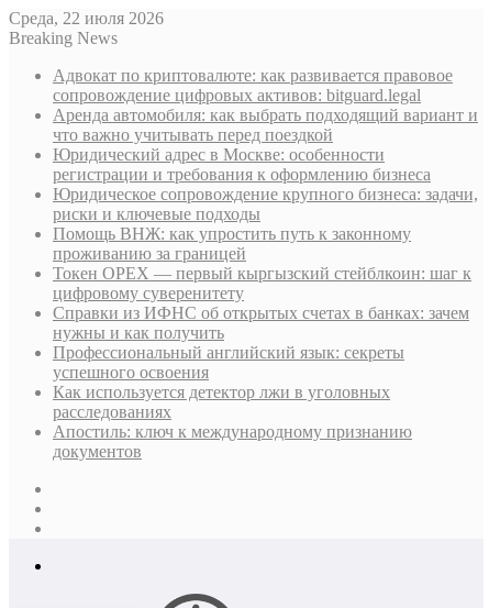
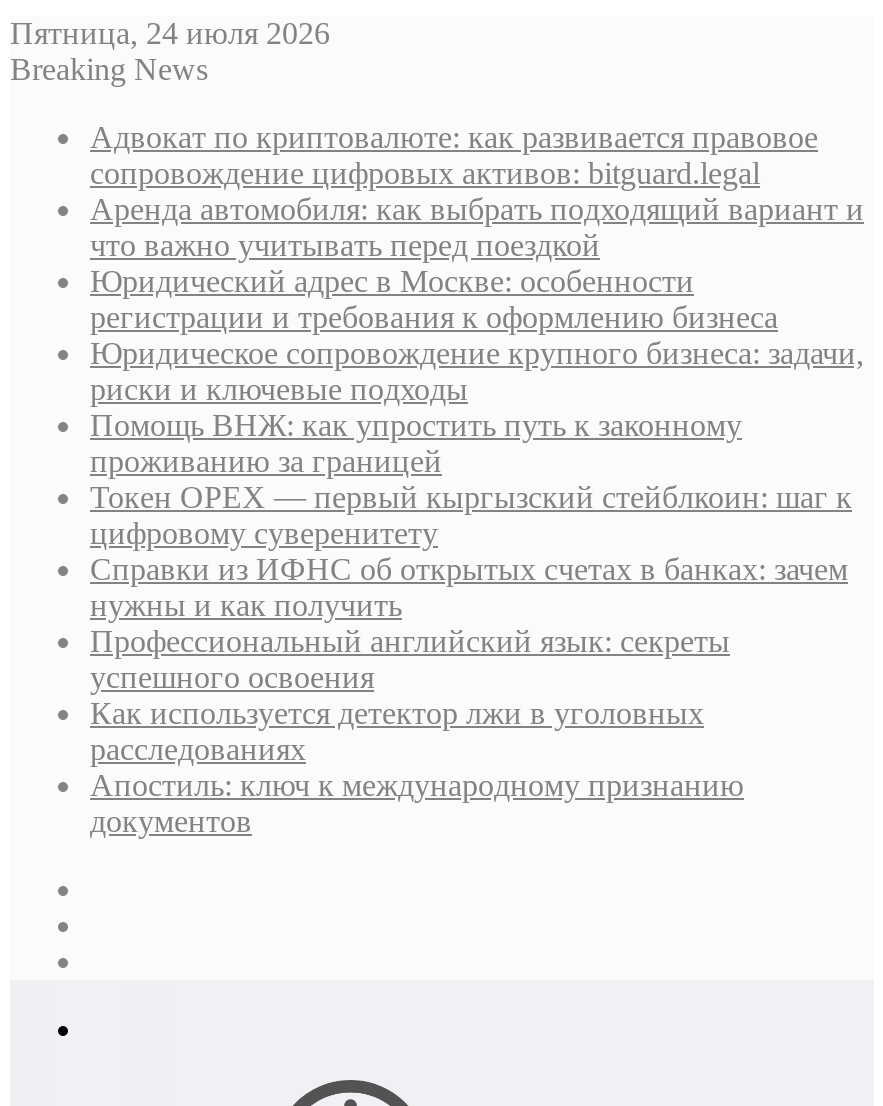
[9,9,164,27] Среда, 22 июля 2026 -> [10,16,330,50] Пятница, 24 июля 2026

